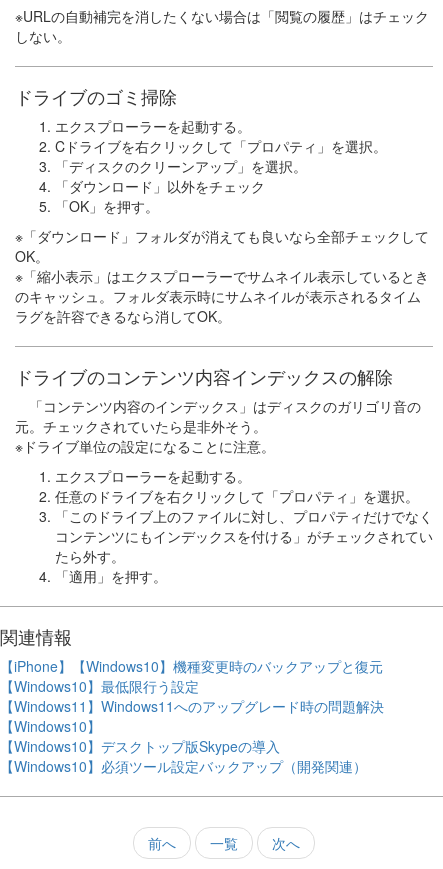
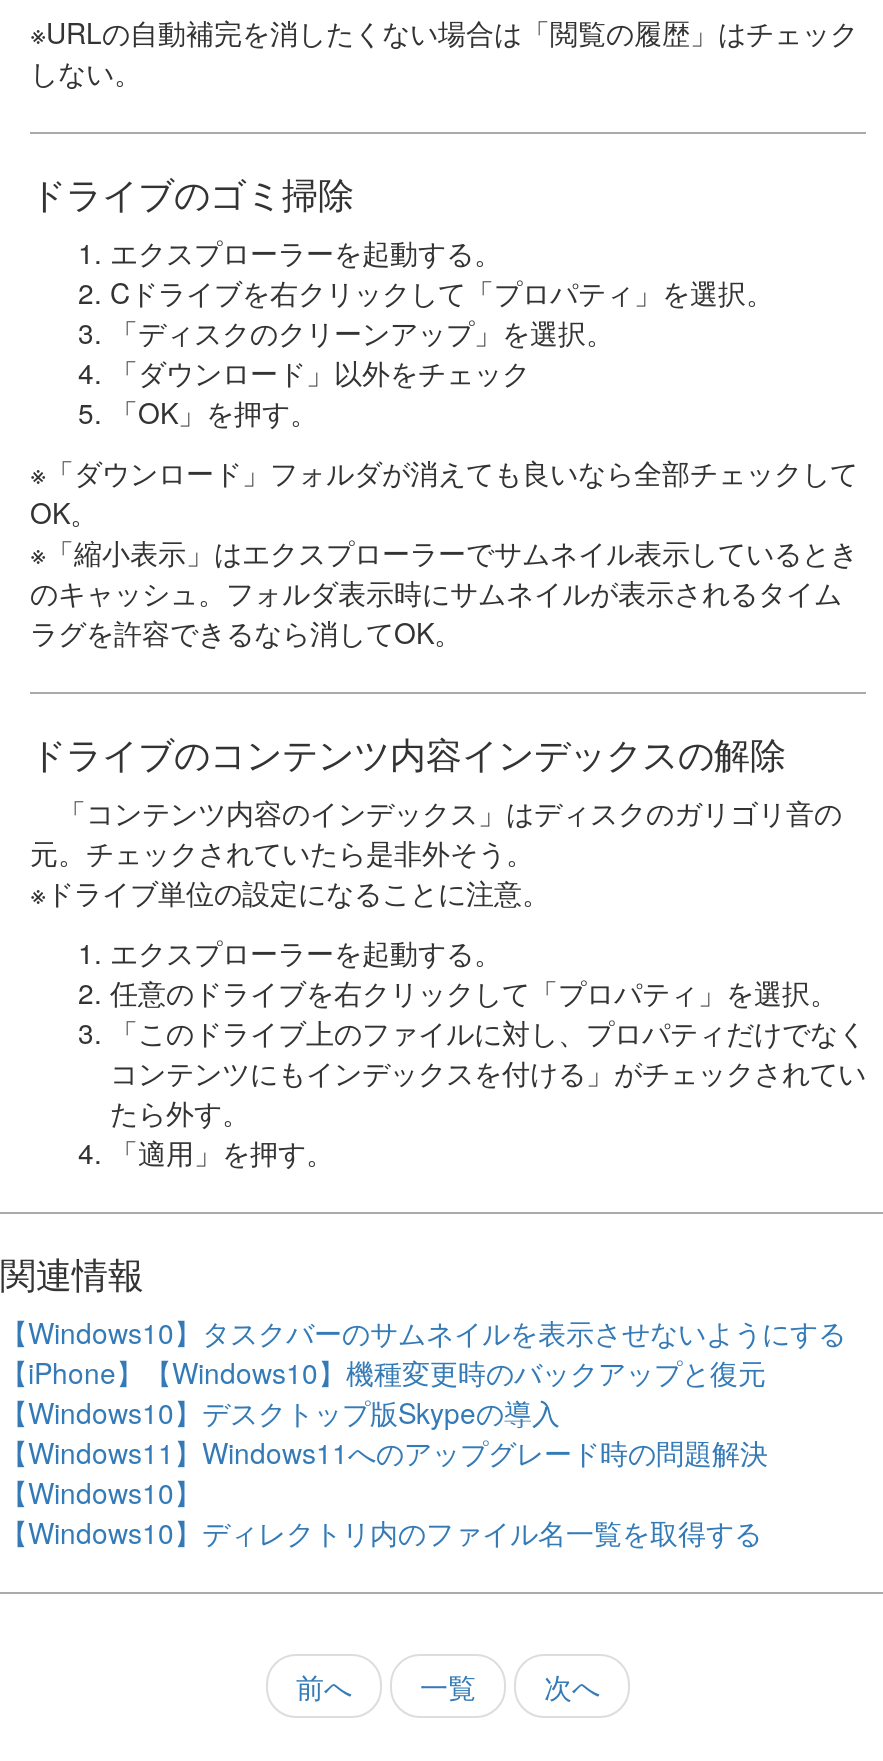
none -> [0,1312,846,1352] 【Windows10】タスクバーのサムネイルを表示させないようにする
moved [0,656,383,676] -> [0,1352,766,1392]: 【iPhone】【Windows10】機種変更時のバックアップと復元
[0,676,199,696] 【Windows10】最低限行う設定 -> none
moved [0,696,384,736] -> [0,1432,768,1512]: 【Windows11】Windows11へのアップグレード時の問題解決 | 【Windows10】
moved [0,736,280,756] -> [0,1392,560,1432]: 【Windows10】デスクトップ版Skypeの導入
[0,756,367,776] 【Windows10】必須ツール設定バックアップ（開発関連） -> [0,1512,762,1552] 【Windows10】ディレクトリ内のファイル名一覧を取得する

